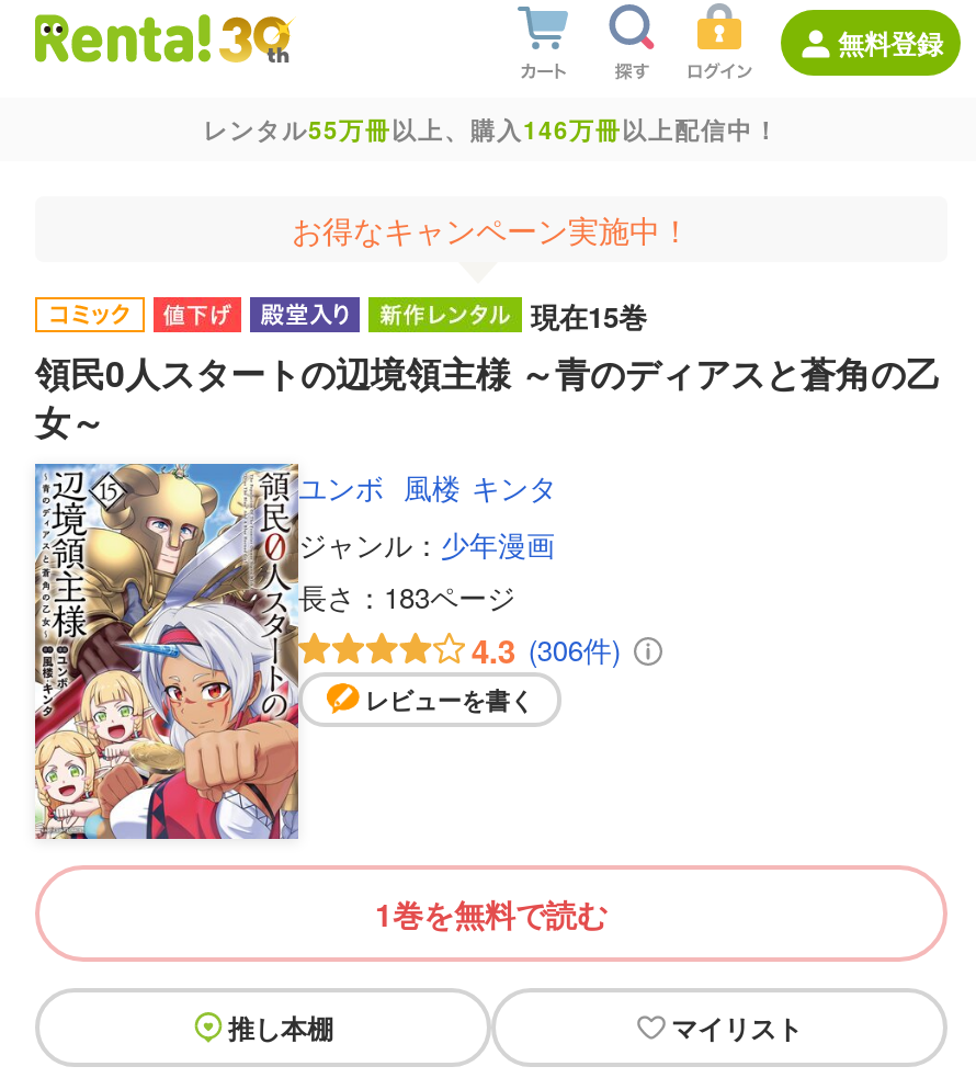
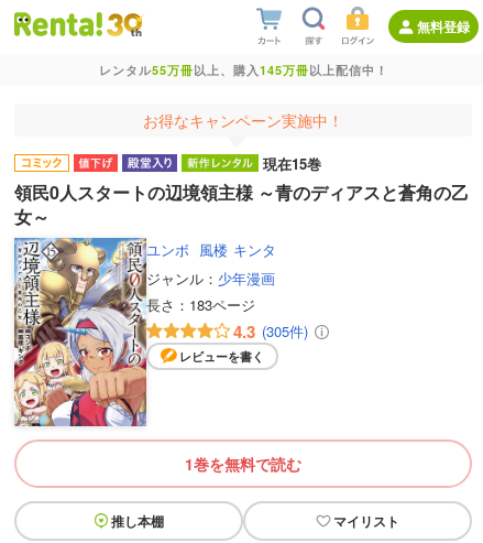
[203,113,780,146] レンタル55万冊以上、購入146万冊以上配信中！ -> [98,62,388,78] レンタル55万冊以上、購入145万冊以上配信中！
[471,625,620,673] 4.3 (306件) -> [233,319,308,343] 4.3 (305件)

